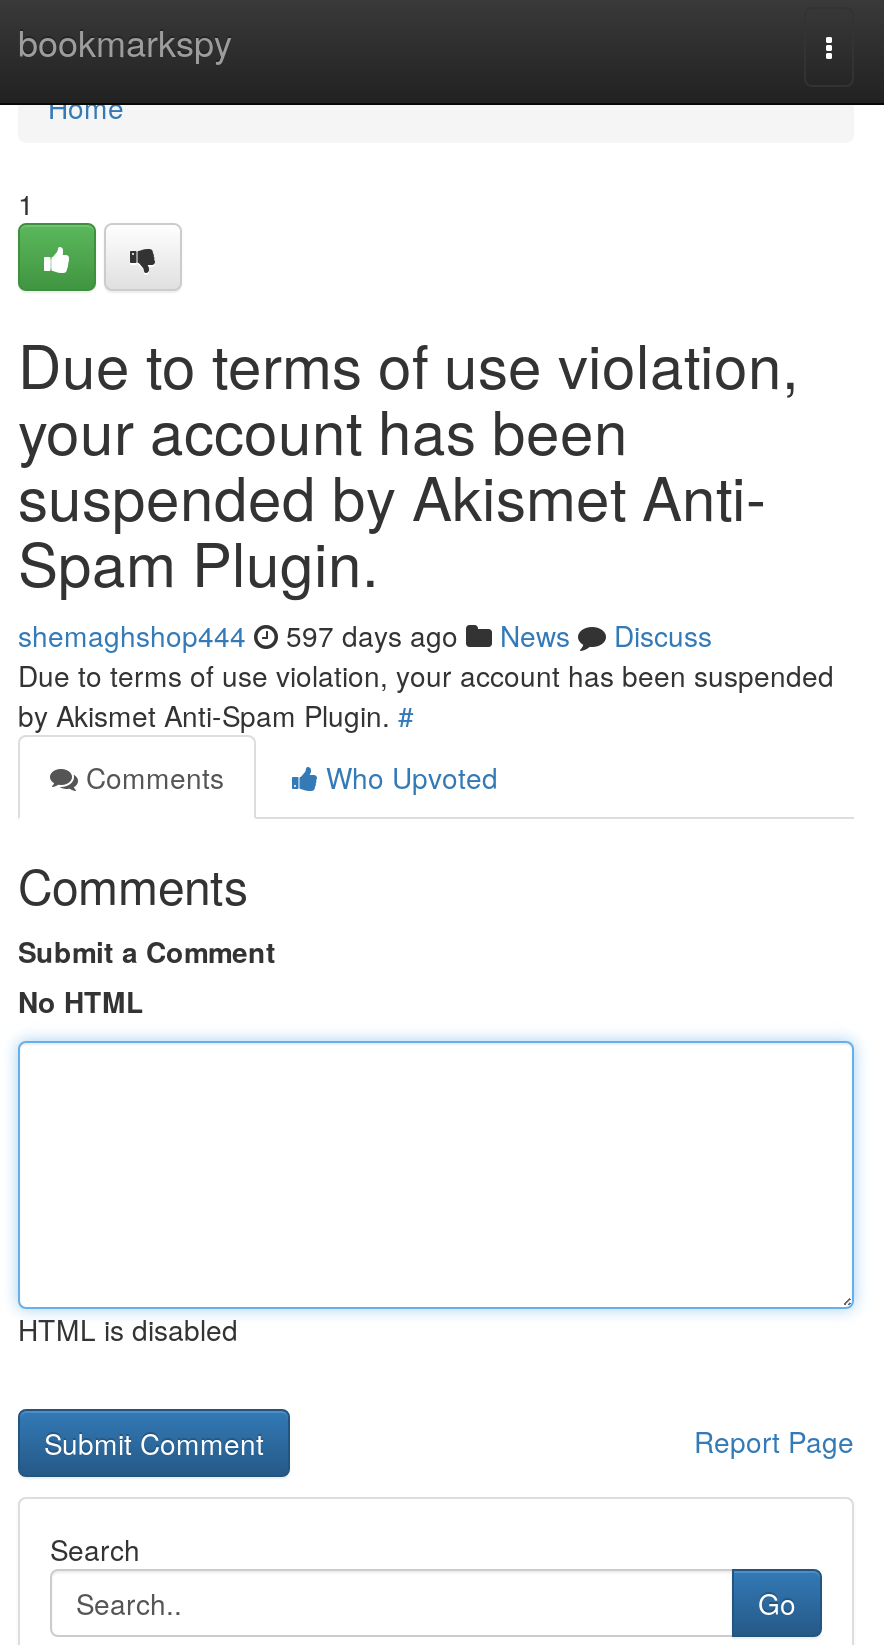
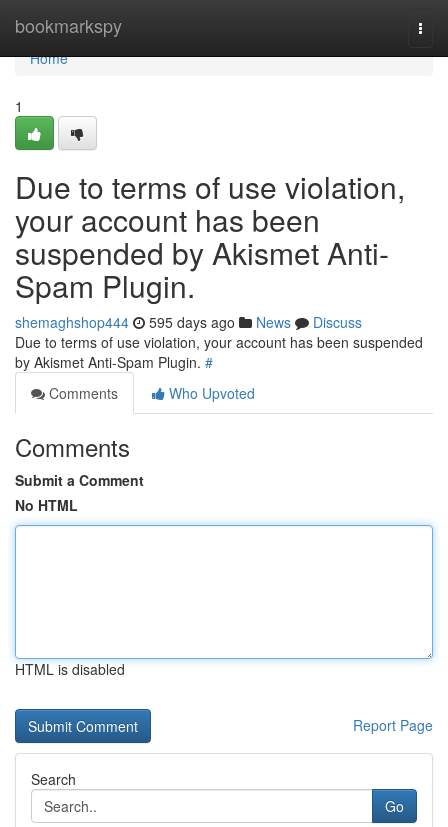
[18,615,712,655] shemaghshop444 597 days ago News Discuss -> [15,312,362,332] shemaghshop444 595 days ago News Discuss

